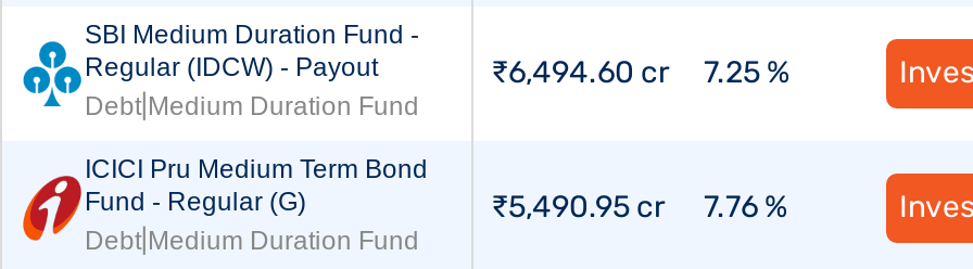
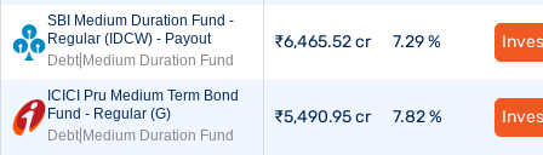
[491,54,669,91] ₹6,494.60 cr -> [274,31,371,52] ₹6,465.52 cr
[704,54,791,91] 7.25 % -> [393,31,441,52] 7.29 %
[491,189,788,226] ₹5,490.95 cr 7.76 % -> [274,107,442,127] ₹5,490.95 cr 7.82 %

